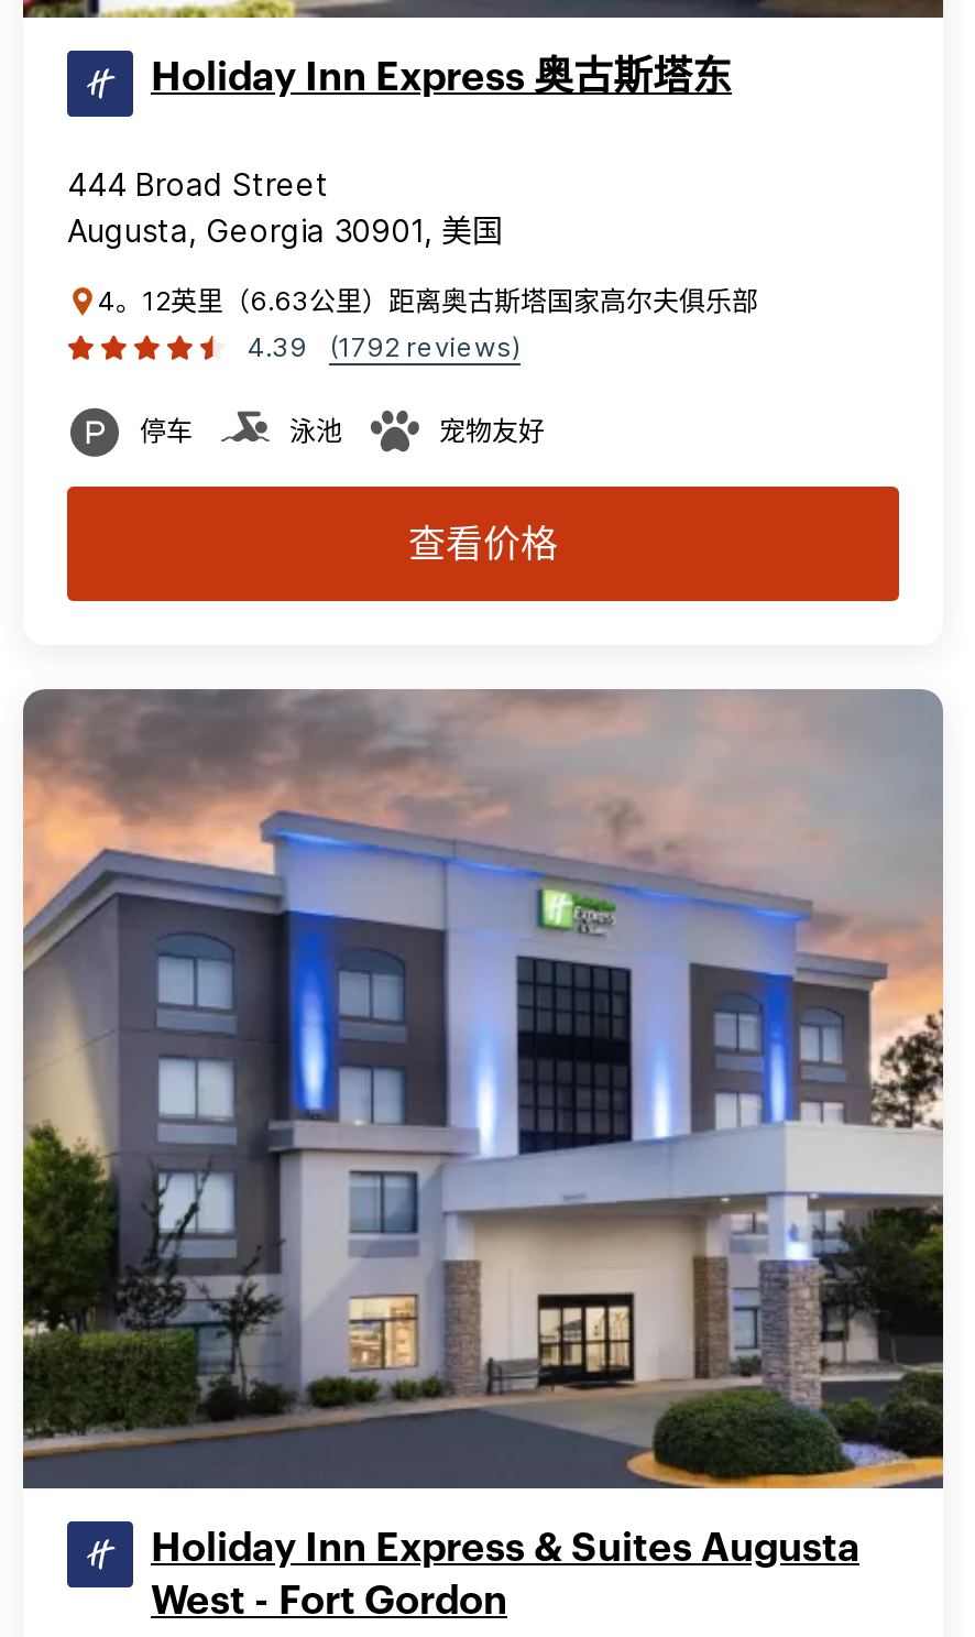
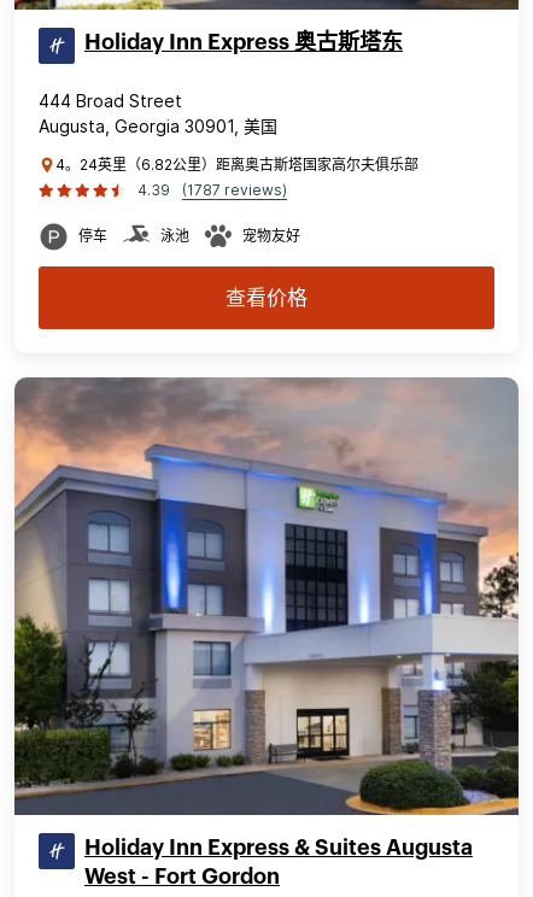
[98,284,758,317] 4。12英里（6.63公里）距离奥古斯塔国家高尔夫俱乐部 -> [55,156,418,174] 4。24英里（6.82公里）距离奥古斯塔国家高尔夫俱乐部
[248,330,521,363] 4.39 (1792 reviews) -> [137,181,287,199] 4.39 (1787 reviews)

